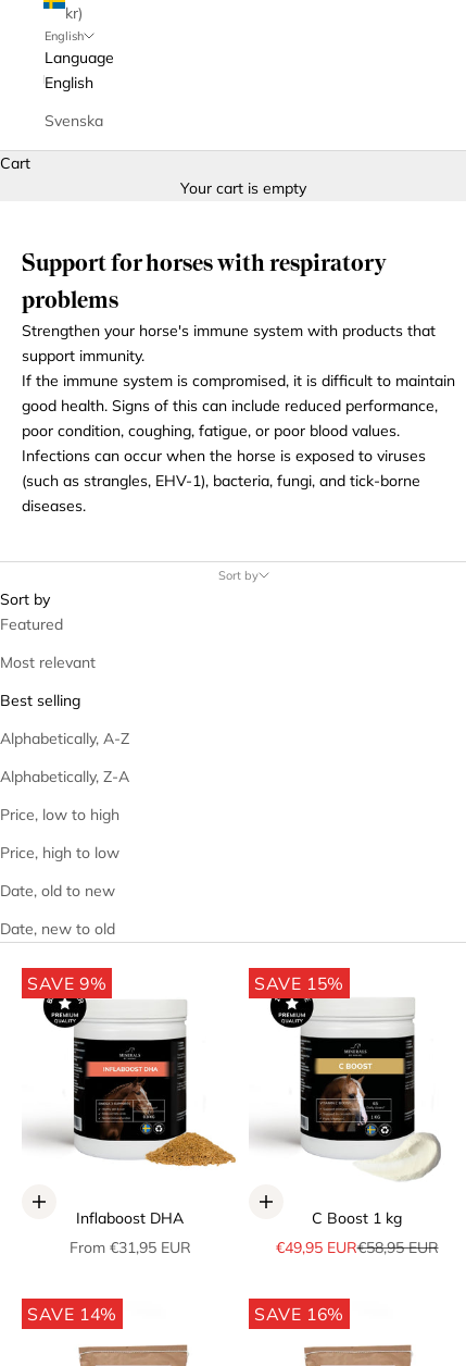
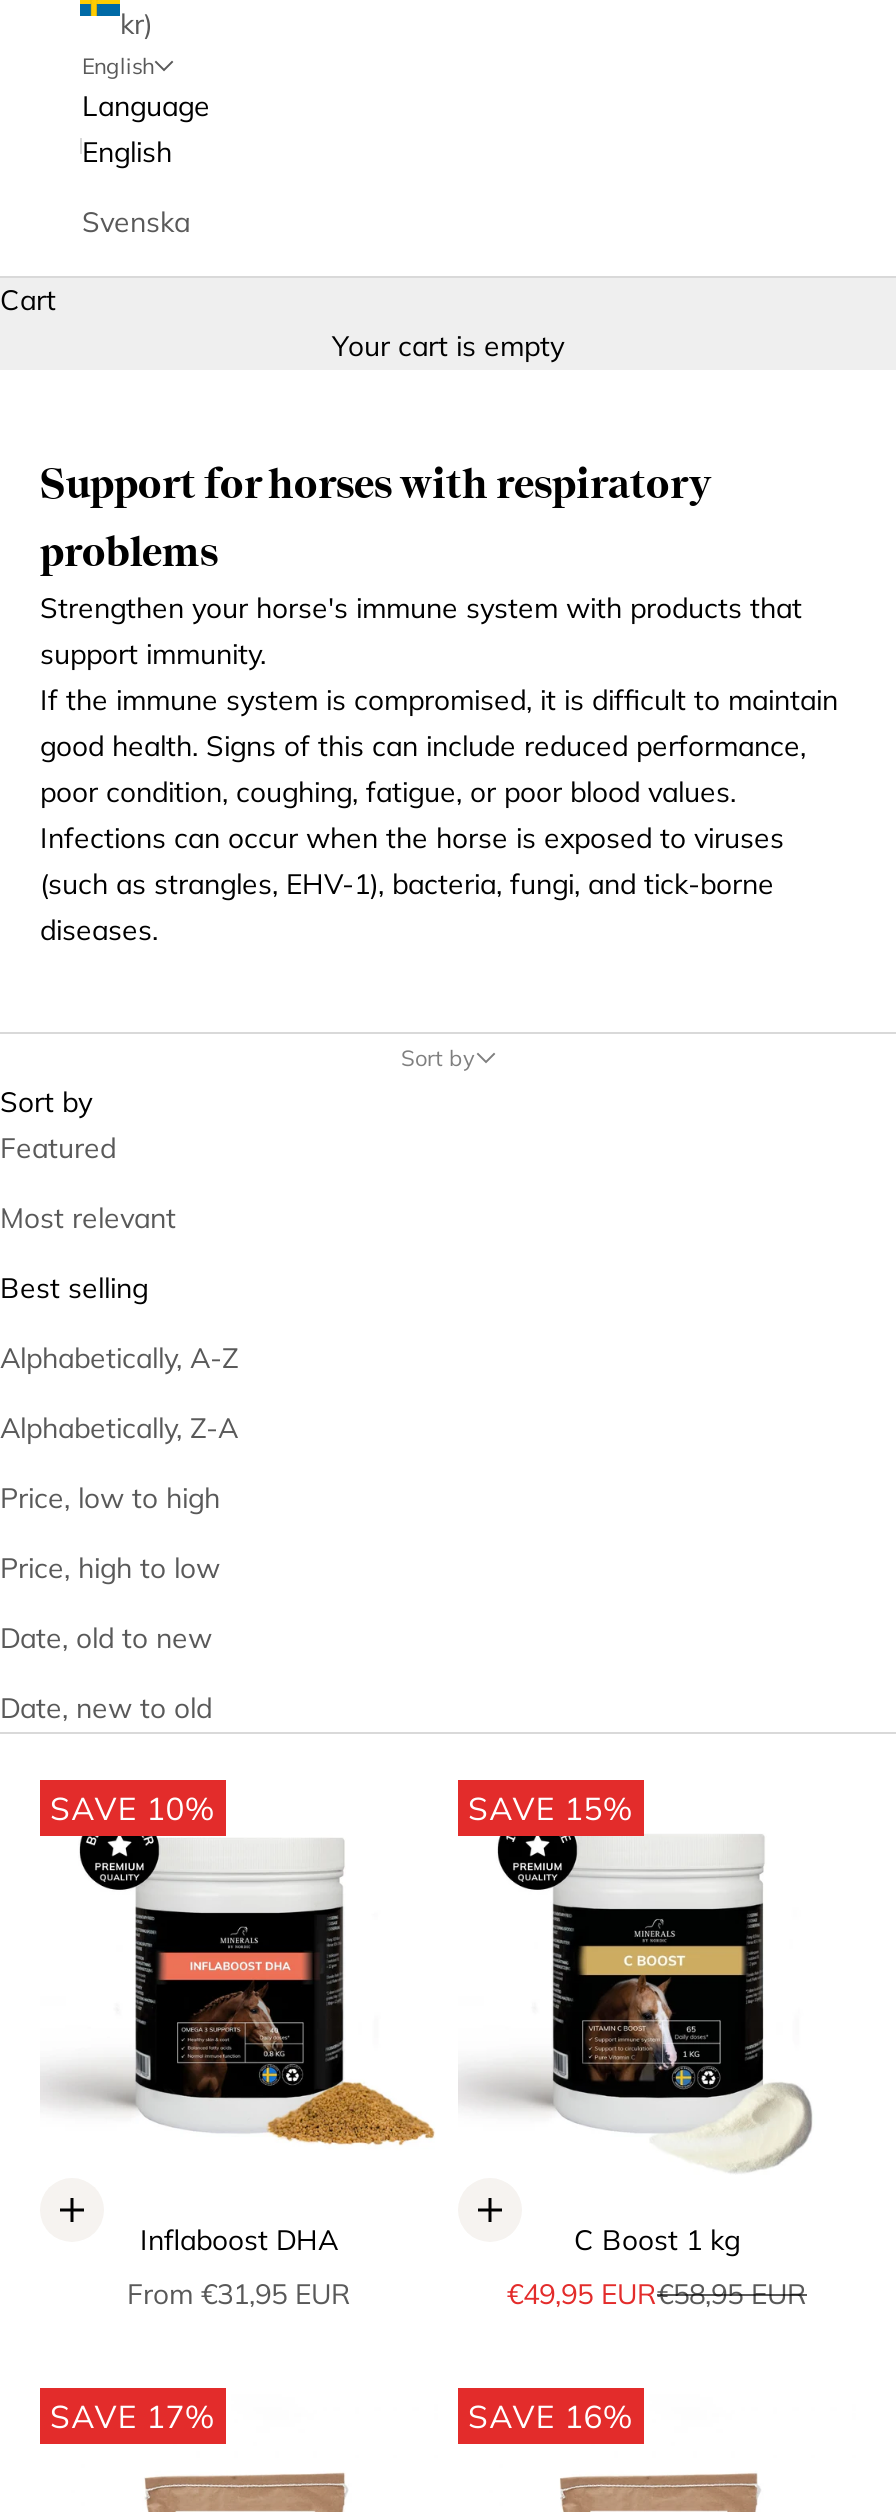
[27,972,107,994] SAVE 9% -> [50,1788,216,1828] SAVE 10%
[27,1303,117,1325] SAVE 14% -> [50,2396,216,2436] SAVE 17%

